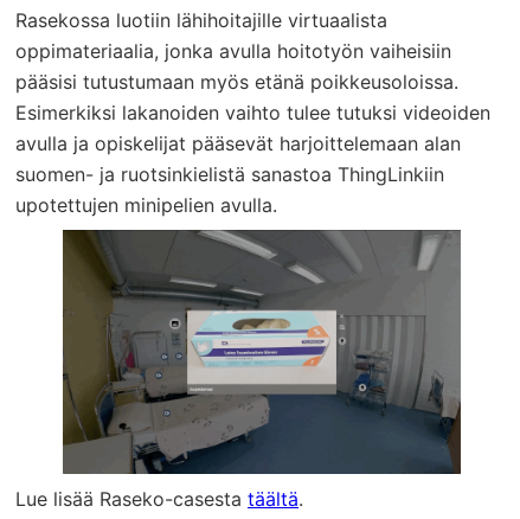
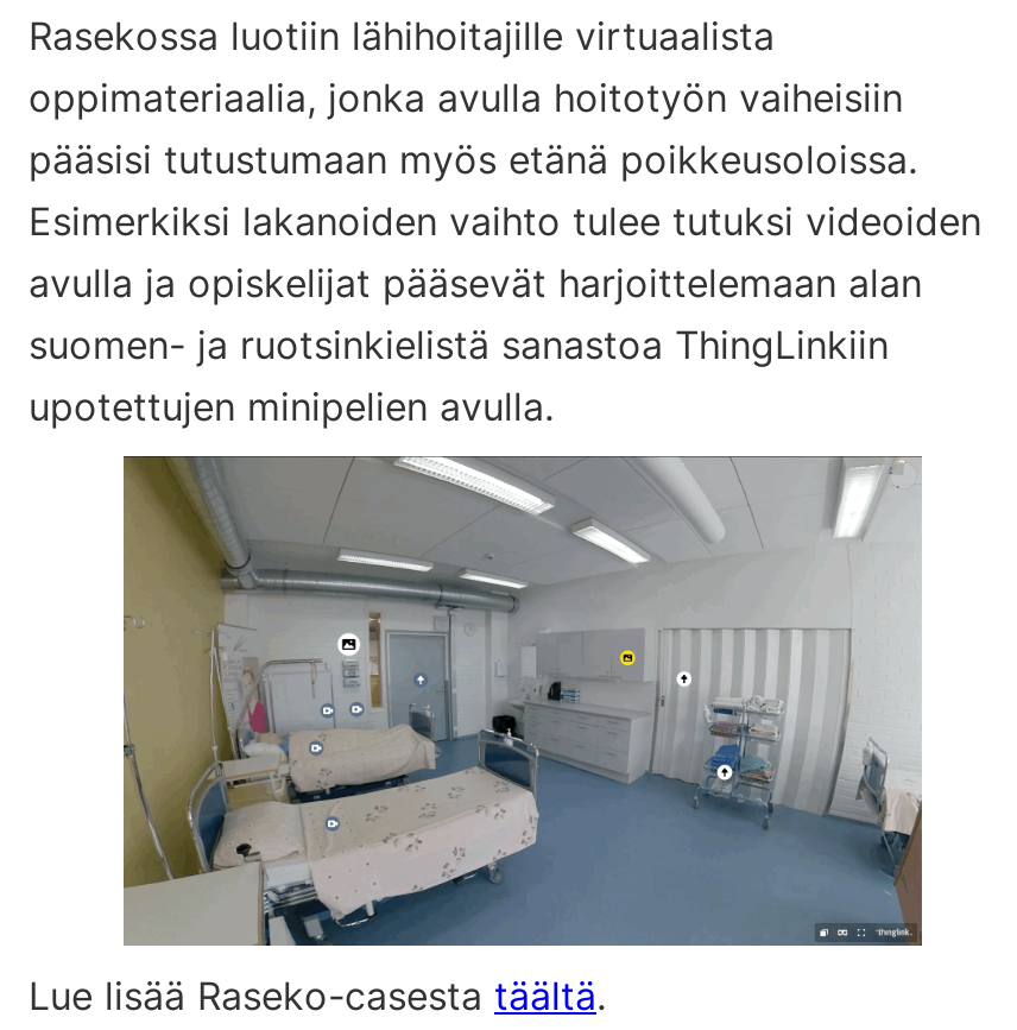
[64,230,461,474] [image] -> [124,456,922,946] [image]

